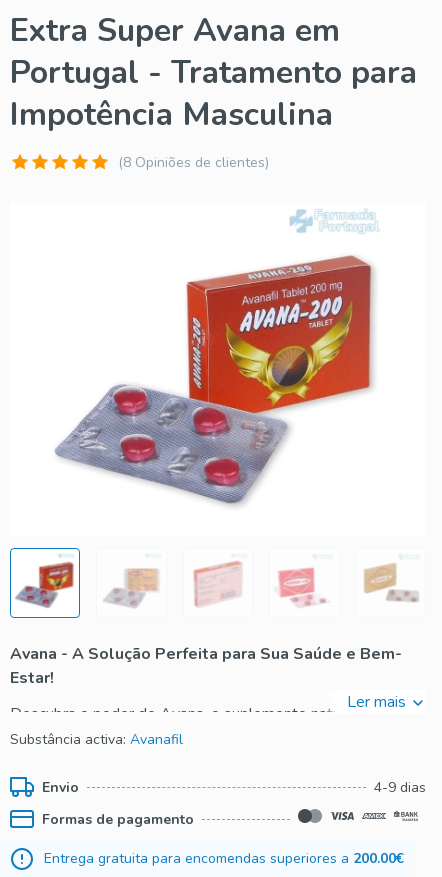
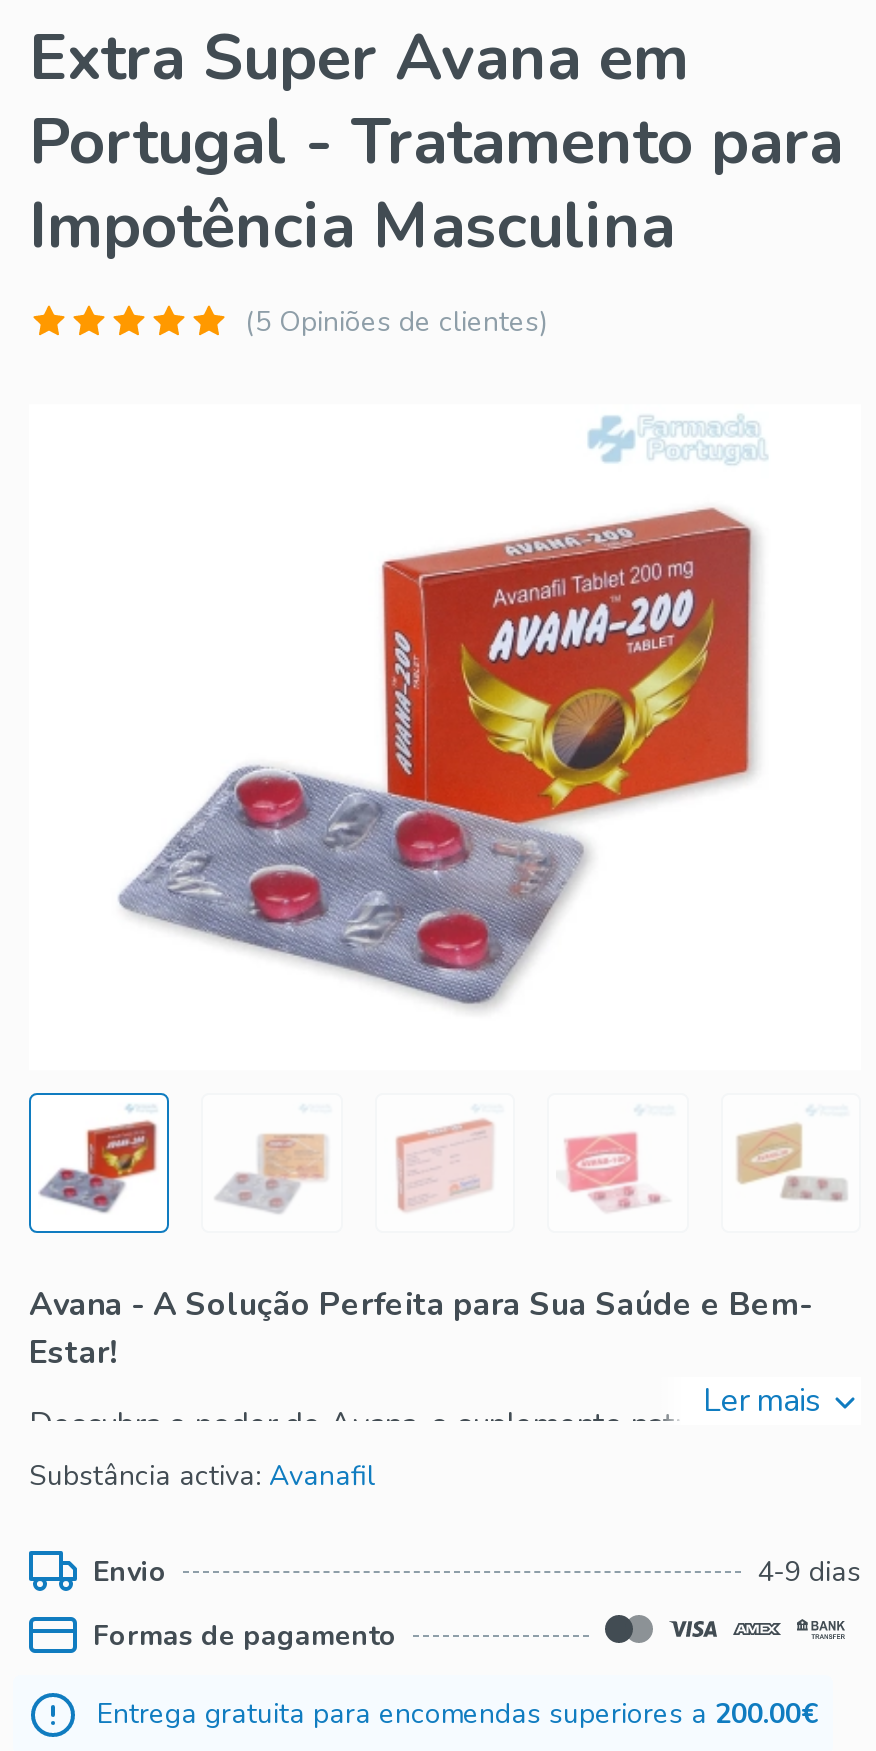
[118,152,269,171] (8 Opiniões de clientes) -> [245,302,547,340] (5 Opiniões de clientes)

